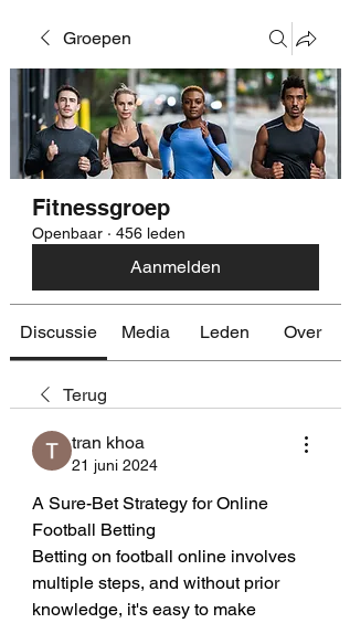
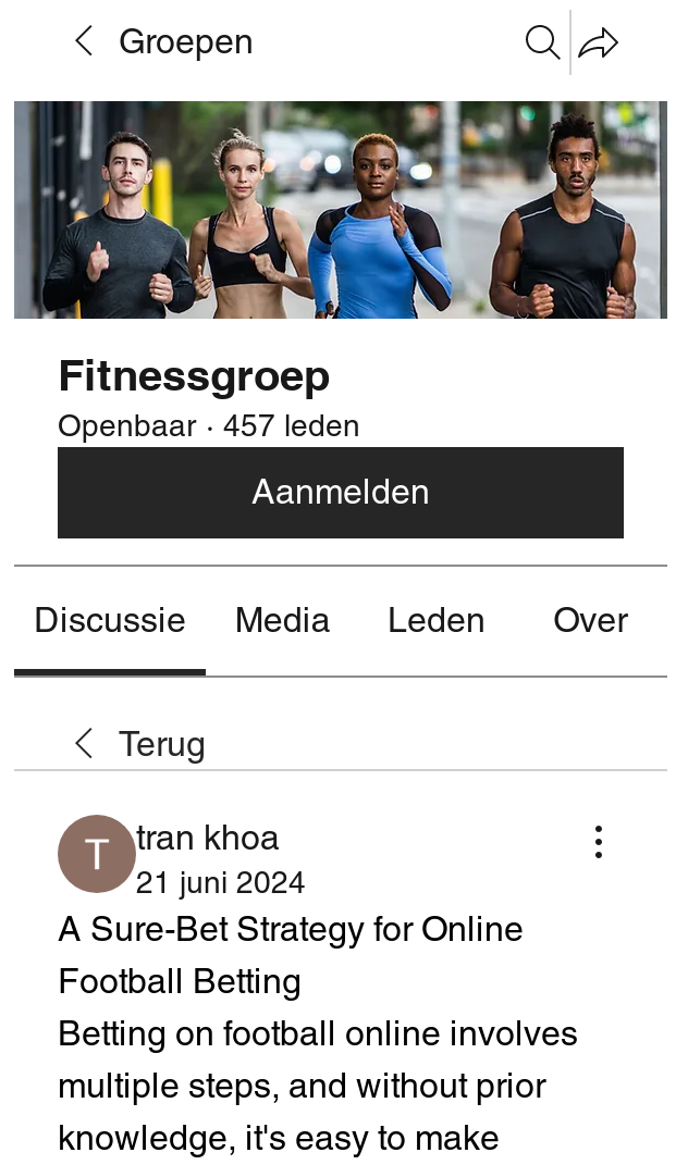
[32,224,185,241] Openbaar · 456 leden -> [58,407,360,442] Openbaar · 457 leden

